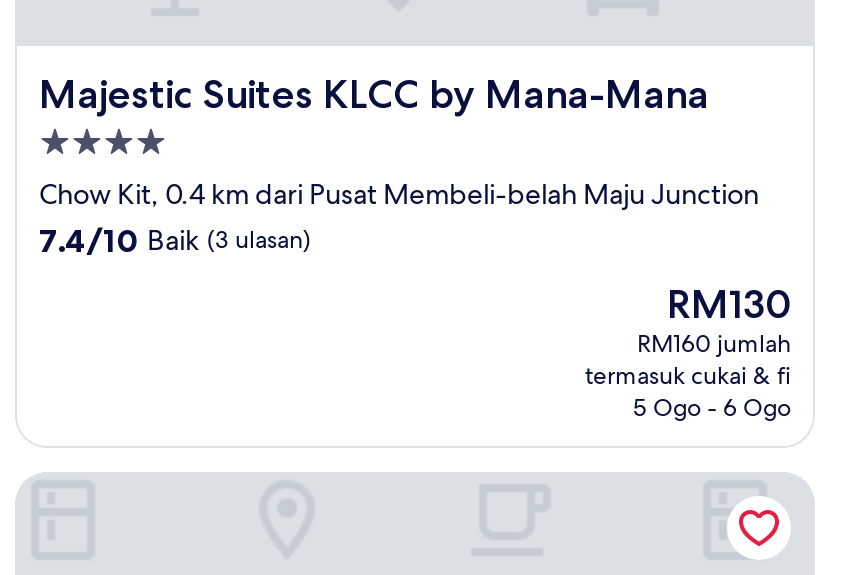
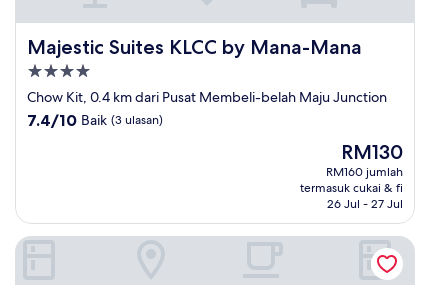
[633,392,791,424] 5 Ogo - 6 Ogo -> [327,196,403,212] 26 Jul - 27 Jul

